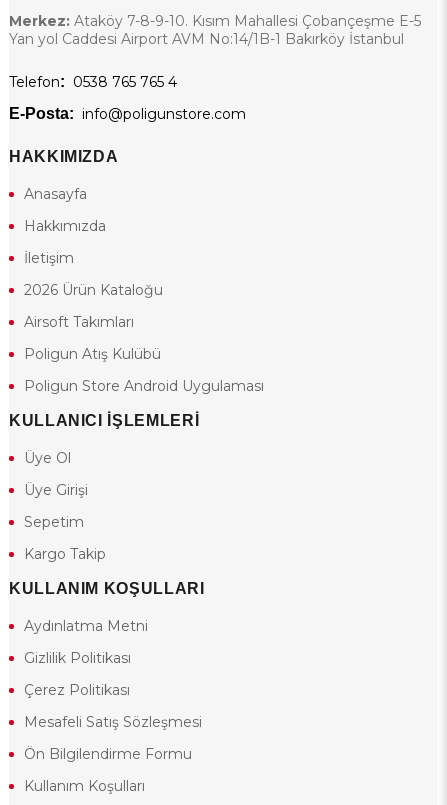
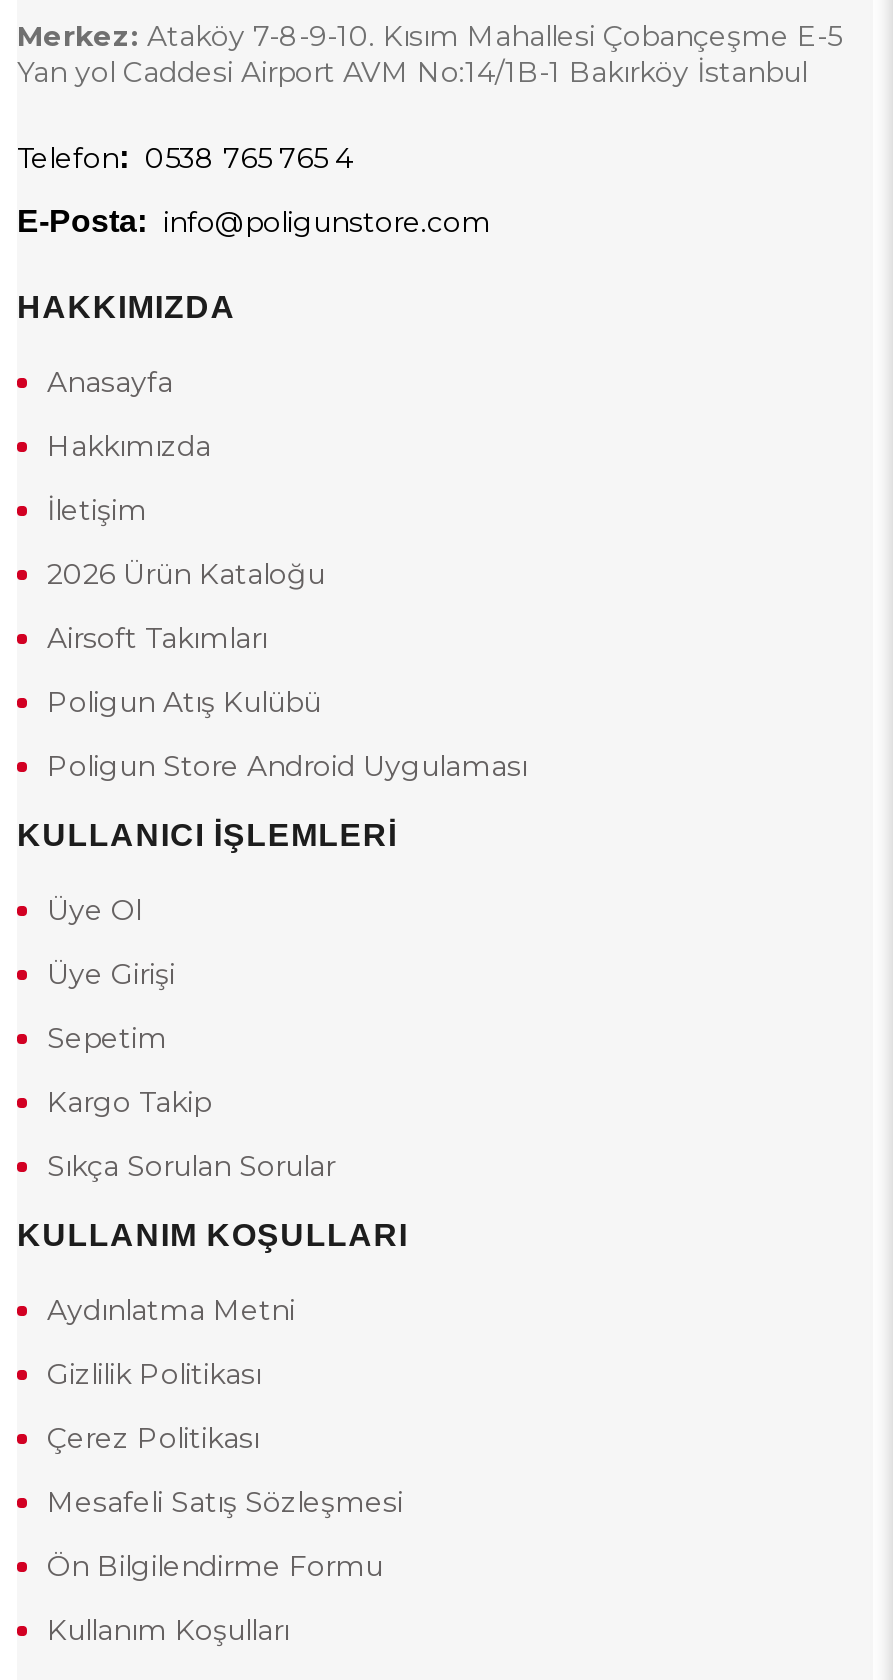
none -> [47,1149,335,1185] Sıkça Sorulan Sorular

